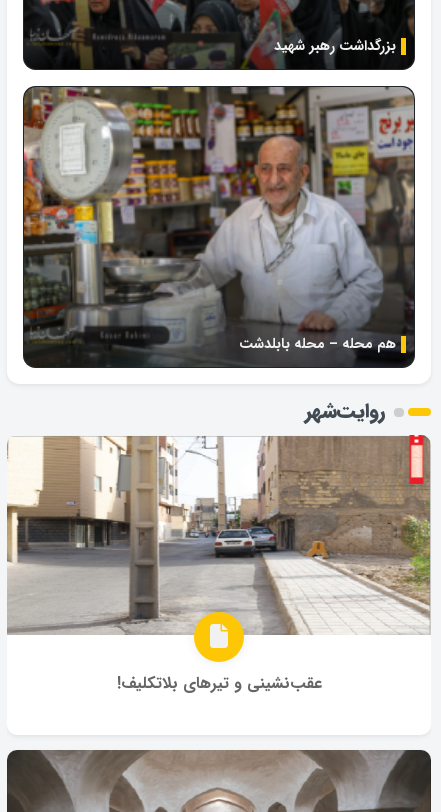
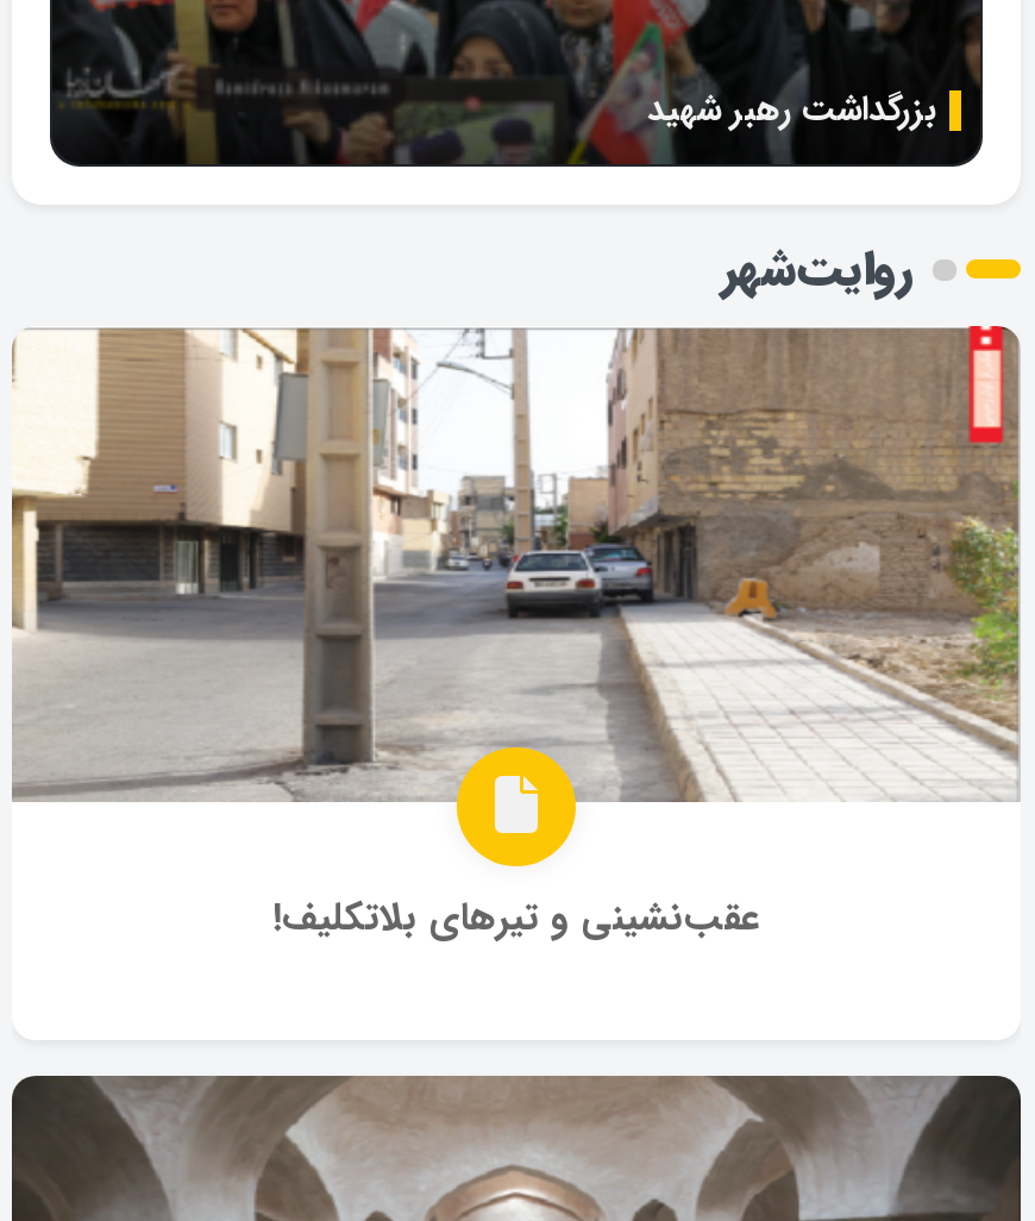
[23,85,415,367] [image] | هم محله – محله بابلدشت -> none

